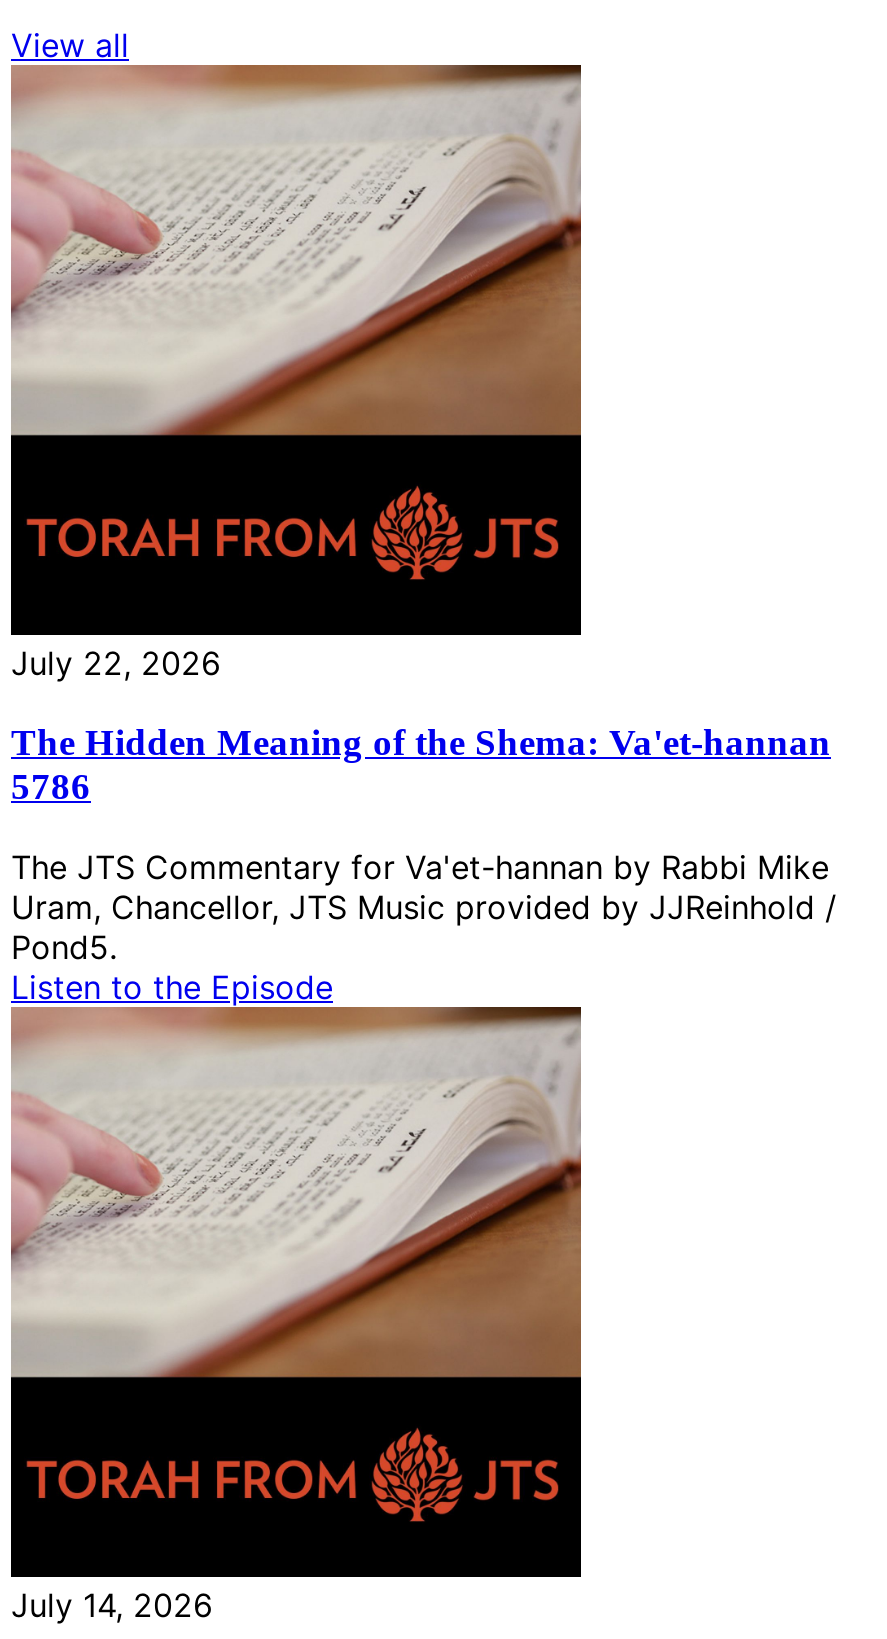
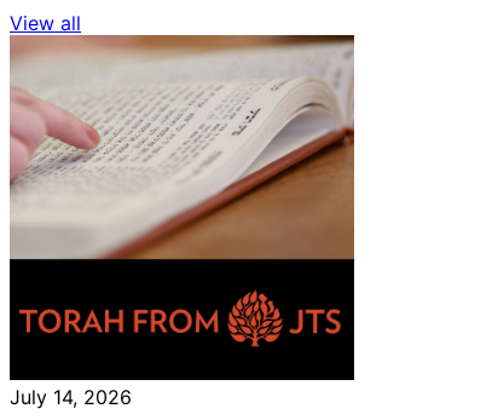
[11,643,837,1006] July 22, 2026 | The Hidden Meaning of the Shema: Va'et-hannan | 5786 | The JTS Commentary for Va'et-hannan by Rabbi Mike | Uram, Chancellor, JTS Music provided by JJReinhold / | Pond5. | Listen to the Episode -> none

